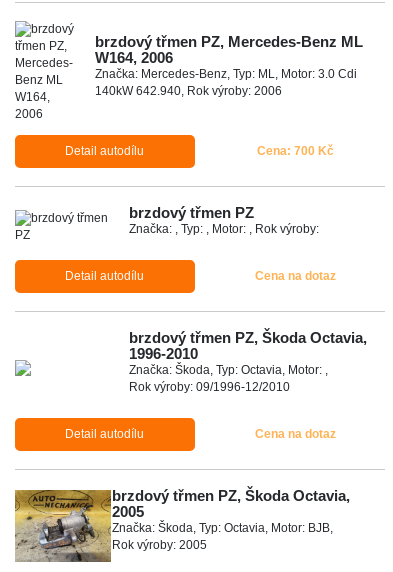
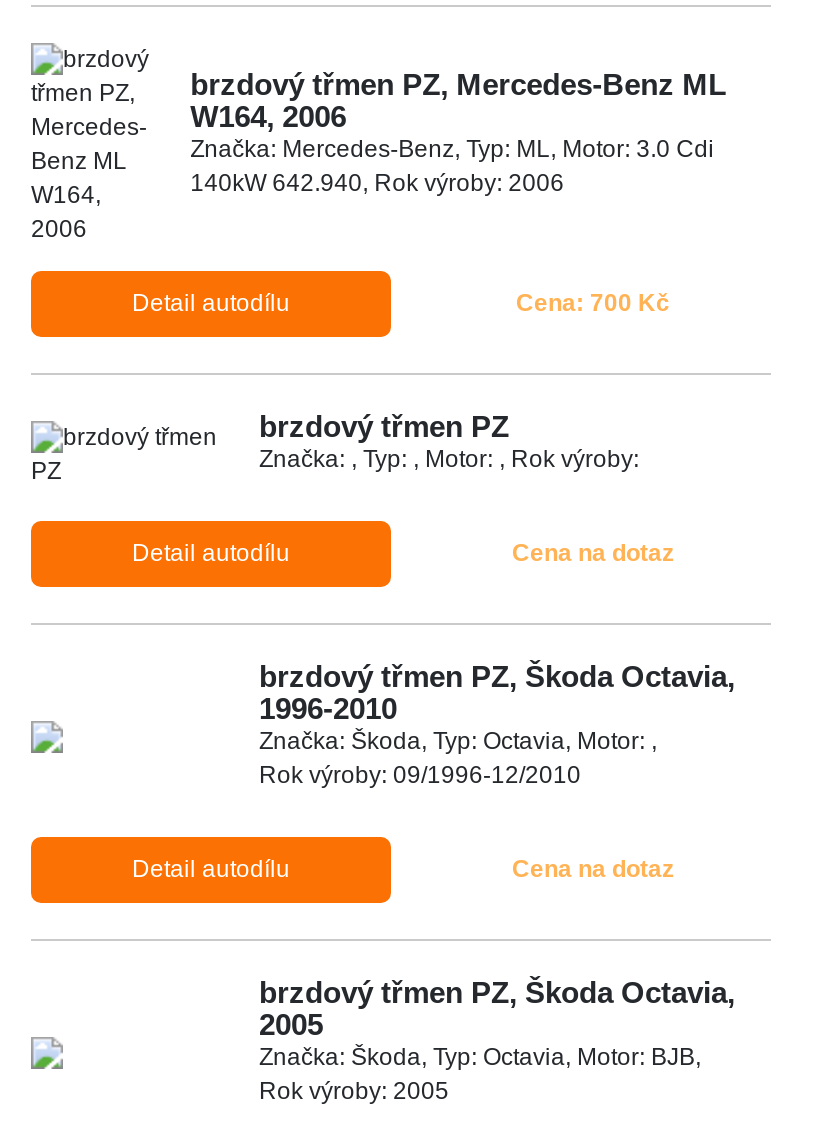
[14,489,112,563] [image] -> none

